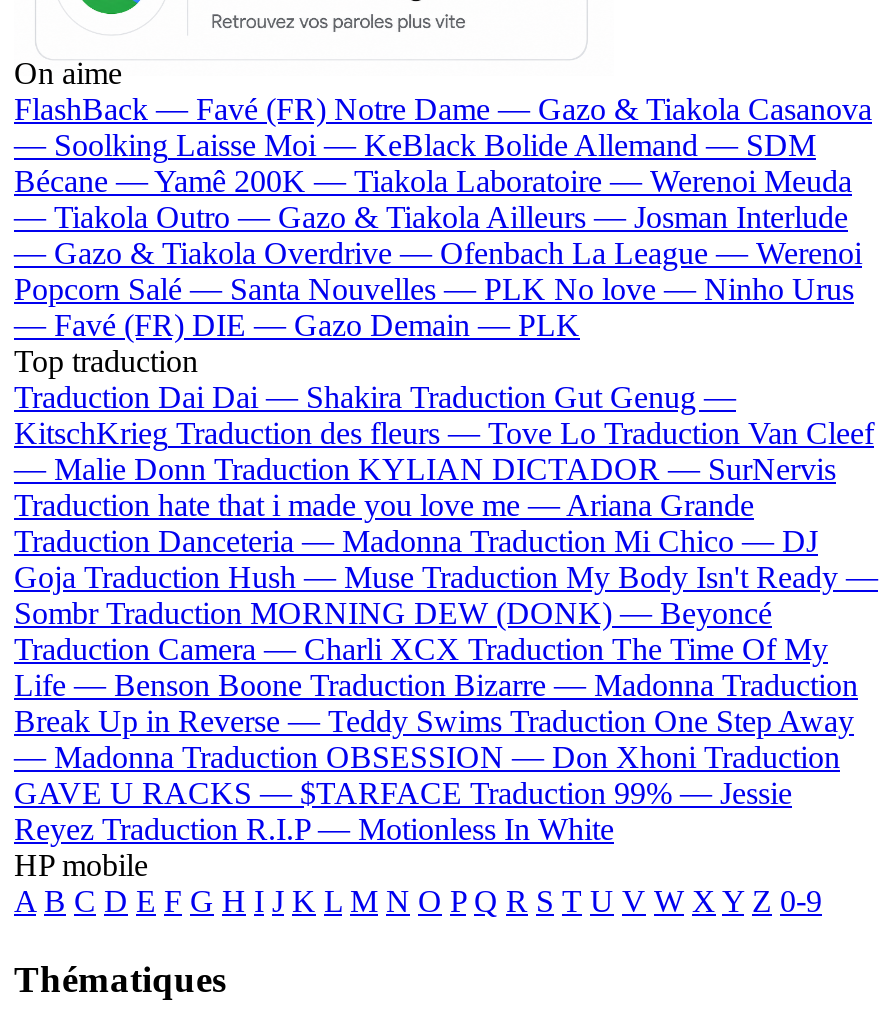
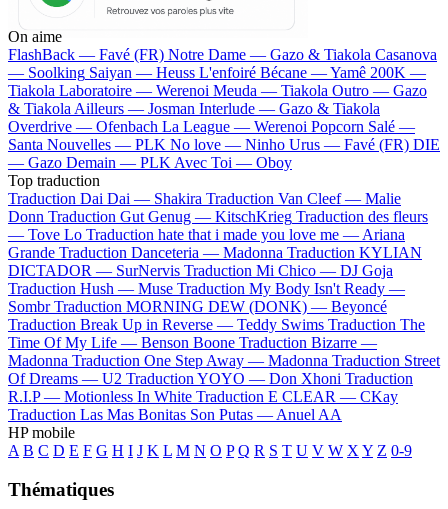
[14,128,862,342] — Soolking Laisse Moi — KeBlack Bolide Allemand — SDM | Bécane — Yamê 200K — Tiakola Laboratoire — Werenoi Meuda | — Tiakola Outro — Gazo & Tiakola Ailleurs — Josman Interlude | — Gazo & Tiakola Overdrive — Ofenbach La League — Werenoi | Popcorn Salé — Santa Nouvelles — PLK No love — Ninho Urus | —Favé (FR) DIE — Gazo Demain — PLK -> [8,64,440,171] — Soolking Saiyan — Heuss L'enfoiré Bécane — Yamê 200K — | Tiakola Laboratoire — Werenoi Meuda — Tiakola Outro — Gazo | & Tiakola Ailleurs — Josman Interlude — Gazo & Tiakola | Overdrive — Ofenbach La League — Werenoi Popcorn Salé — | Santa Nouvelles — PLK No love — Ninho Urus — Favé (FR) DIE | — Gazo Demain — PLK Avec Toi — Oboy
[14,380,878,594] Traduction Dai Dai — Shakira Traduction Gut Genug — | KitschKrieg Traduction des fleurs — Tove Lo Traduction Van Cleef | — Malie Donn Traduction KYLIAN DICTADOR — SurNervis | Traduction hate that i made you love me — Ariana Grande | Traduction Danceteria — Madonna Traduction Mi Chico — DJ | Goja Traduction Hush — Muse Traduction My Body Isn't Ready — -> [8,190,428,297] Traduction Dai Dai — Shakira Traduction Van Cleef — Malie | Donn Traduction Gut Genug — KitschKrieg Traduction des fleurs | — Tove Lo Traduction hate that i made you love me — Ariana | Grande Traduction Danceteria — Madonna Traduction KYLIAN | DICTADOR — SurNervis Traduction Mi Chico — DJ Goja | Traduction Hush — Muse Traduction My Body Isn't Ready —
[14,632,858,846] Traduction Camera — Charli XCX Traduction The Time Of My | Life — Benson Boone Traduction Bizarre — Madonna Traduction | Break Up in Reverse — Teddy Swims Traduction One Step Away | — Madonna Traduction OBSESSION — Don Xhoni Traduction | GAVE U RACKS — $TARFACE Traduction 99% — Jessie | Reyez Traduction R.I.P — Motionless In White -> [8,316,440,423] Traduction Break Up in Reverse — Teddy Swims Traduction The | Time Of My Life — Benson Boone Traduction Bizarre — | Madonna Traduction One Step Away — Madonna Traduction Street | Of Dreams — U2 Traduction YOYO — Don Xhoni Traduction | R.I.P — Motionless In White Traduction E CLEAR — CKay | Traduction Las Mas Bonitas Son Putas — Anuel AA

